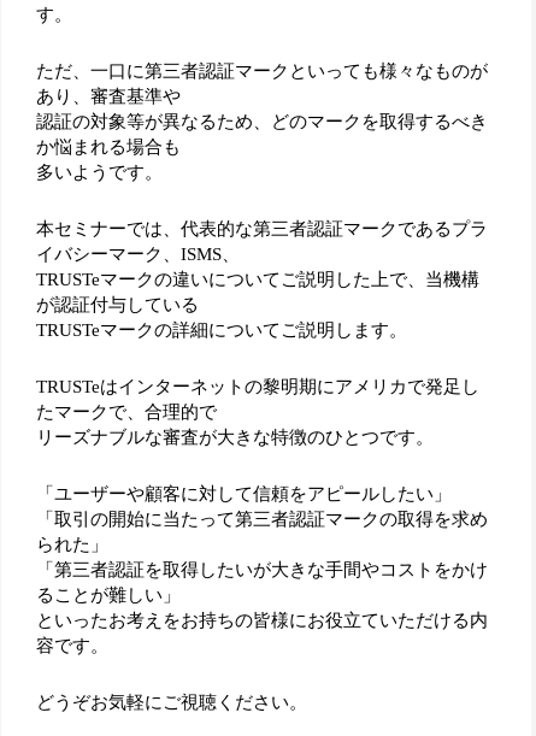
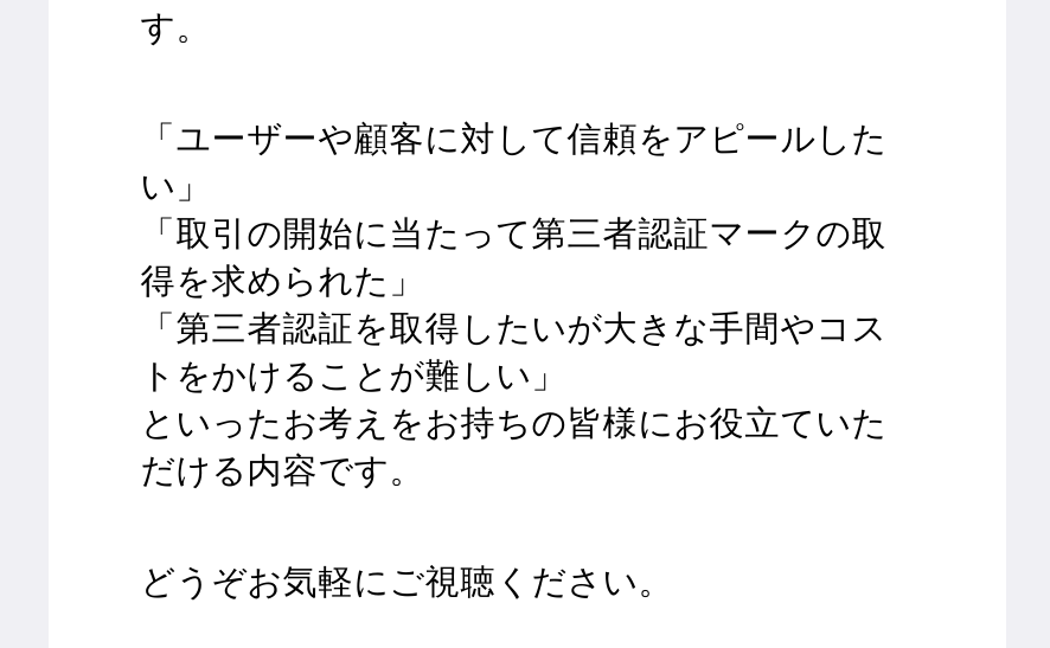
[36,61,488,655] ただ、一口に第三者認証マークといっても様々なものが | あり、審査基準や | 認証の対象等が異なるため、どのマークを取得するべき | か悩まれる場合も | 多いようです。 | 本セミナーでは、代表的な第三者認証マークであるプラ | イバシーマーク、ISMS、 | TRUSTeマークの違いについてご説明した上で、当機構 | が認証付与している | TRUSTeマークの詳細についてご説明します。 | TRUSTeはインターネットの黎明期にアメリカで発足し | たマークで、合理的で | リーズナブルな審査が大きな特徴のひとつです。 | 「ユーザーや顧客に対して信頼をアピールしたい」 | 「取引の開始に当たって第三者認証マークの取得を求め | られた」 | 「第三者認証を取得したいが大きな手間やコストをかけ | ることが難しい」 | といったお考えをお持ちの皆様にお役立ていただける内 | 容です。 -> [140,120,887,489] 「ユーザーや顧客に対して信頼をアピールした | い」 | 「取引の開始に当たって第三者認証マークの取 | 得を求められた」 | 「第三者認証を取得したいが大きな手間やコス | トをかけることが難しい」 | といったお考えをお持ちの皆様にお役立ていた | だける内容です。

